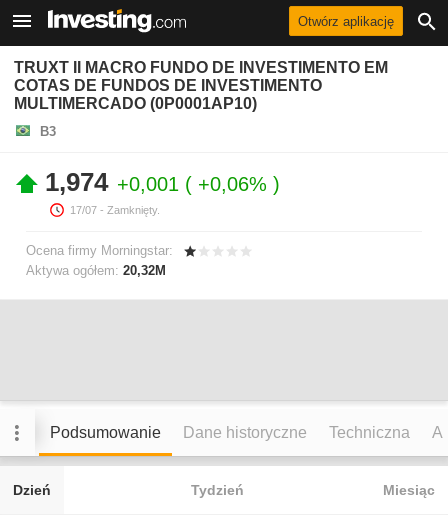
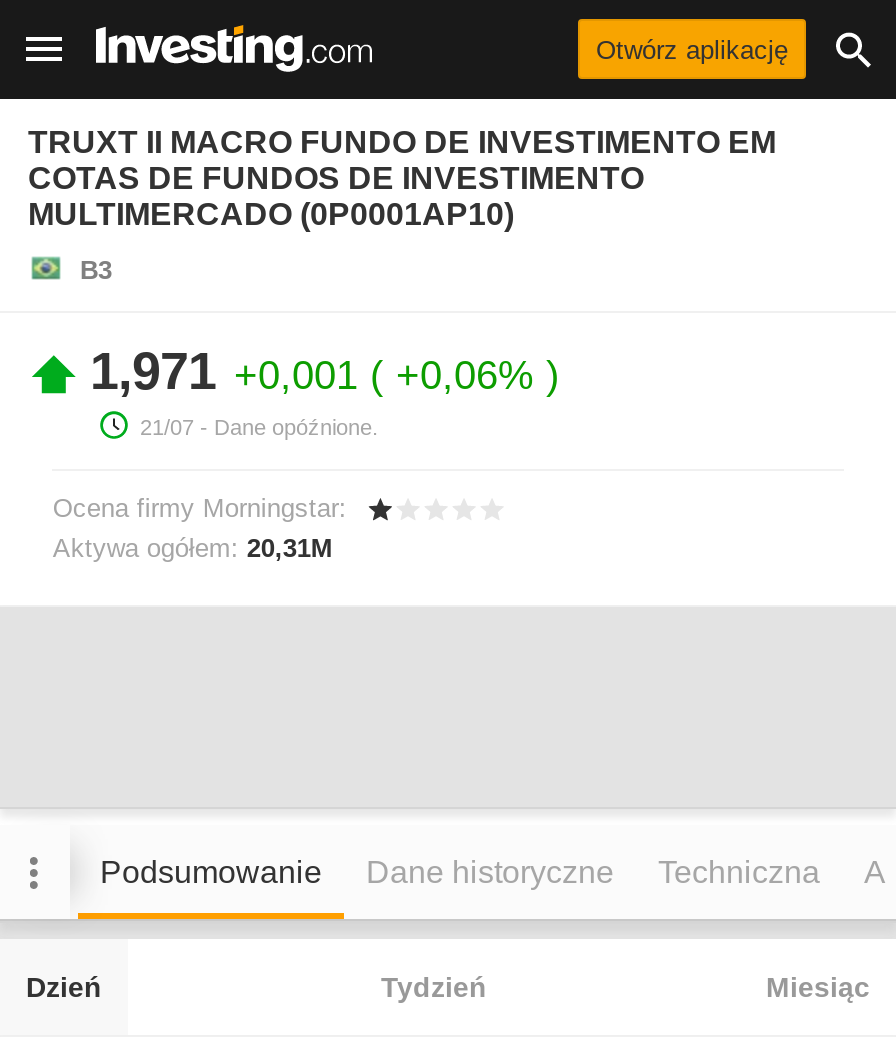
[45,167,273,216] 1,974 +0,001 +0,06% | 17/07 - Zamknięty. -> [90,341,546,439] 1,971 +0,001 +0,06% | 21/07 - Dane opóźnione.
[26,263,166,278] Aktywa ogółem: 20,32M -> [53,533,333,563] Aktywa ogółem: 20,31M

